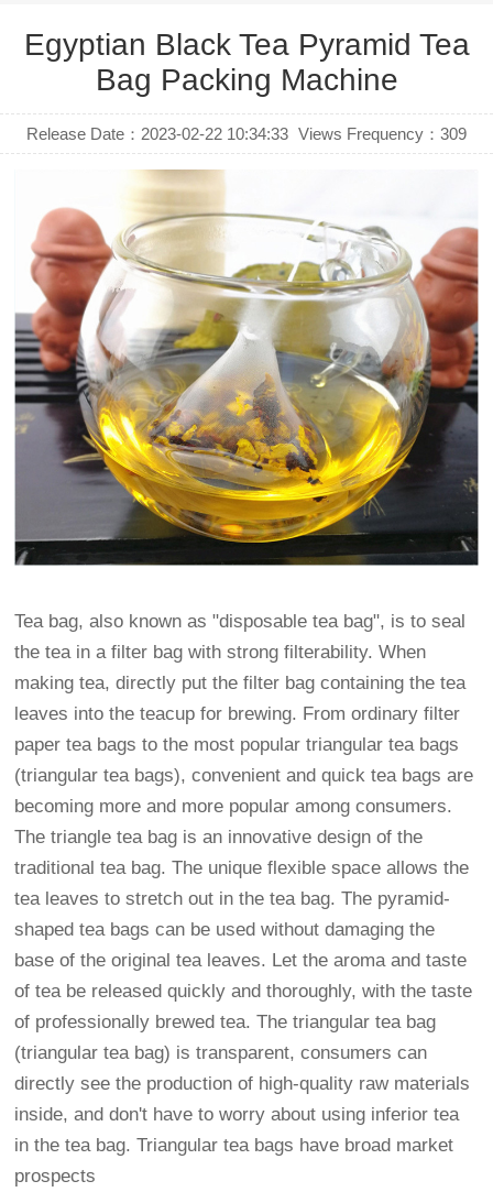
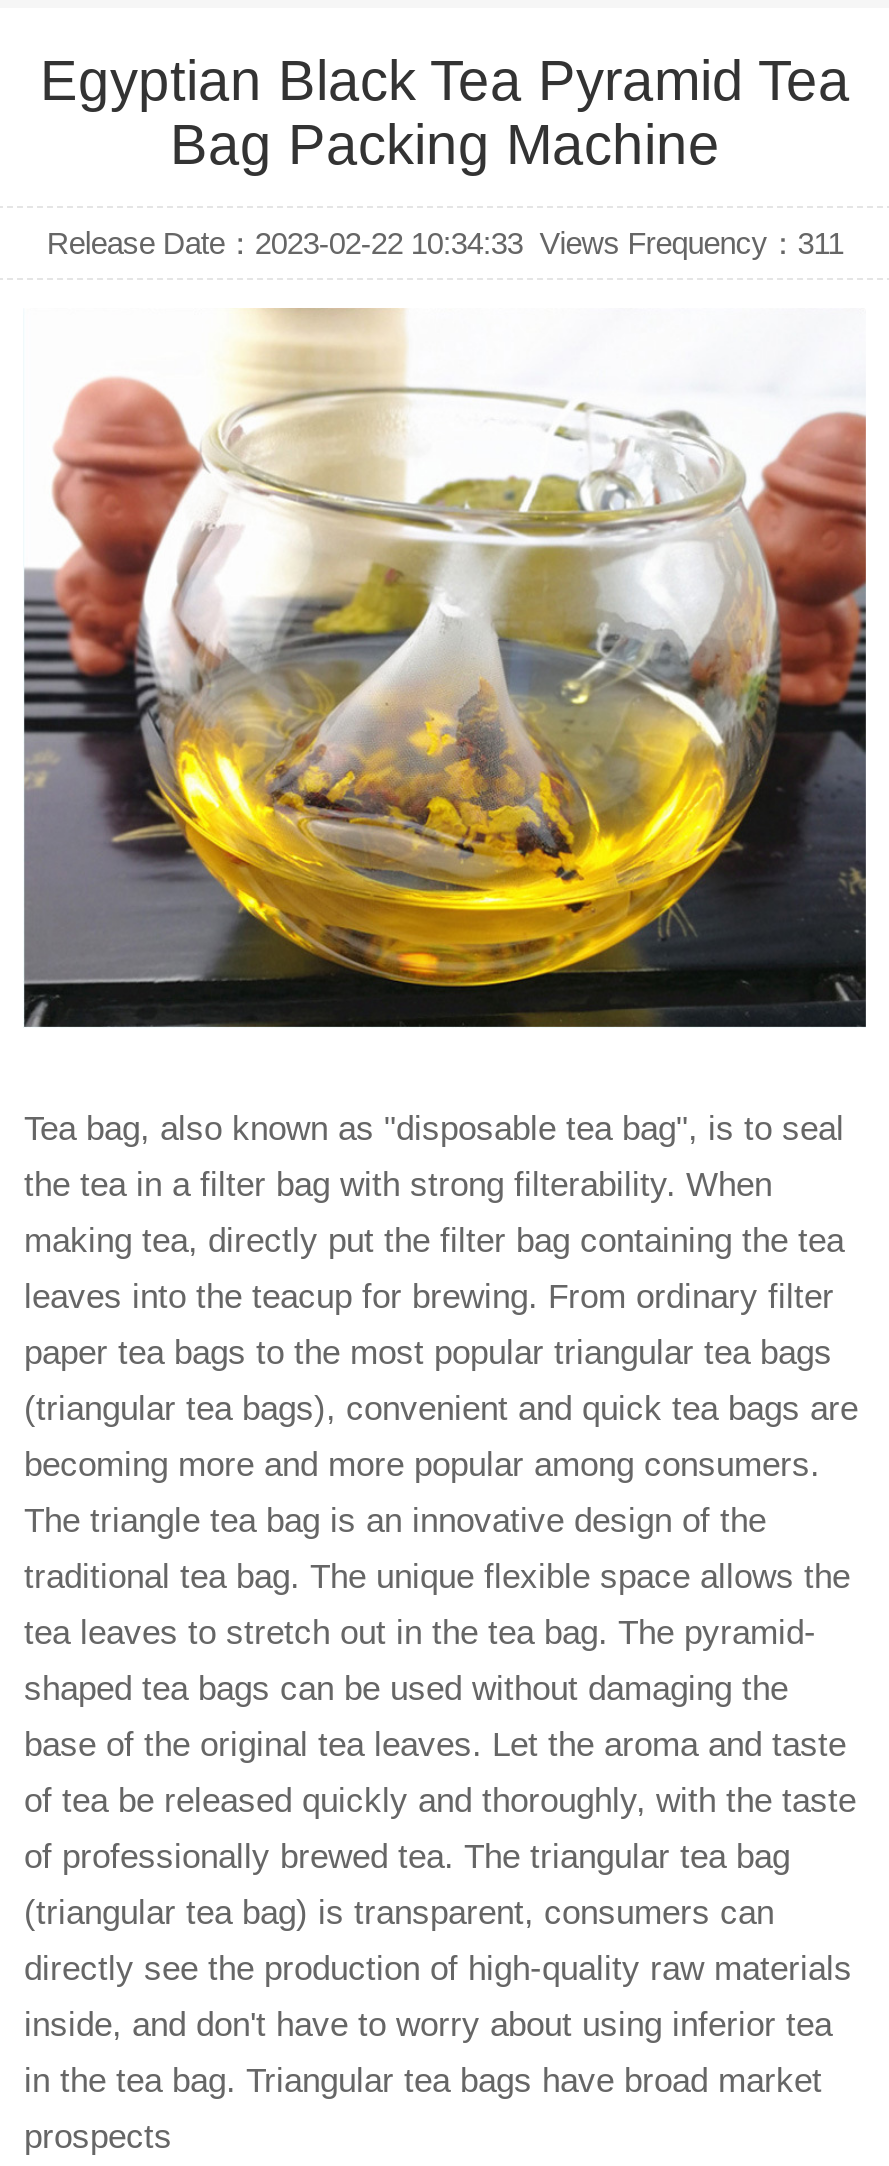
[27,124,466,143] Release Date：2023-02-22 10:34:33 Views Frequency：309 -> [47,226,843,260] Release Date：2023-02-22 10:34:33 Views Frequency：311

